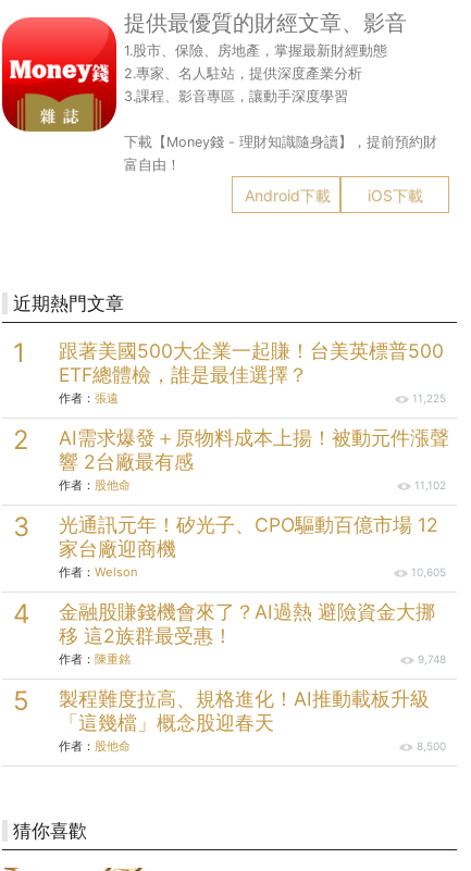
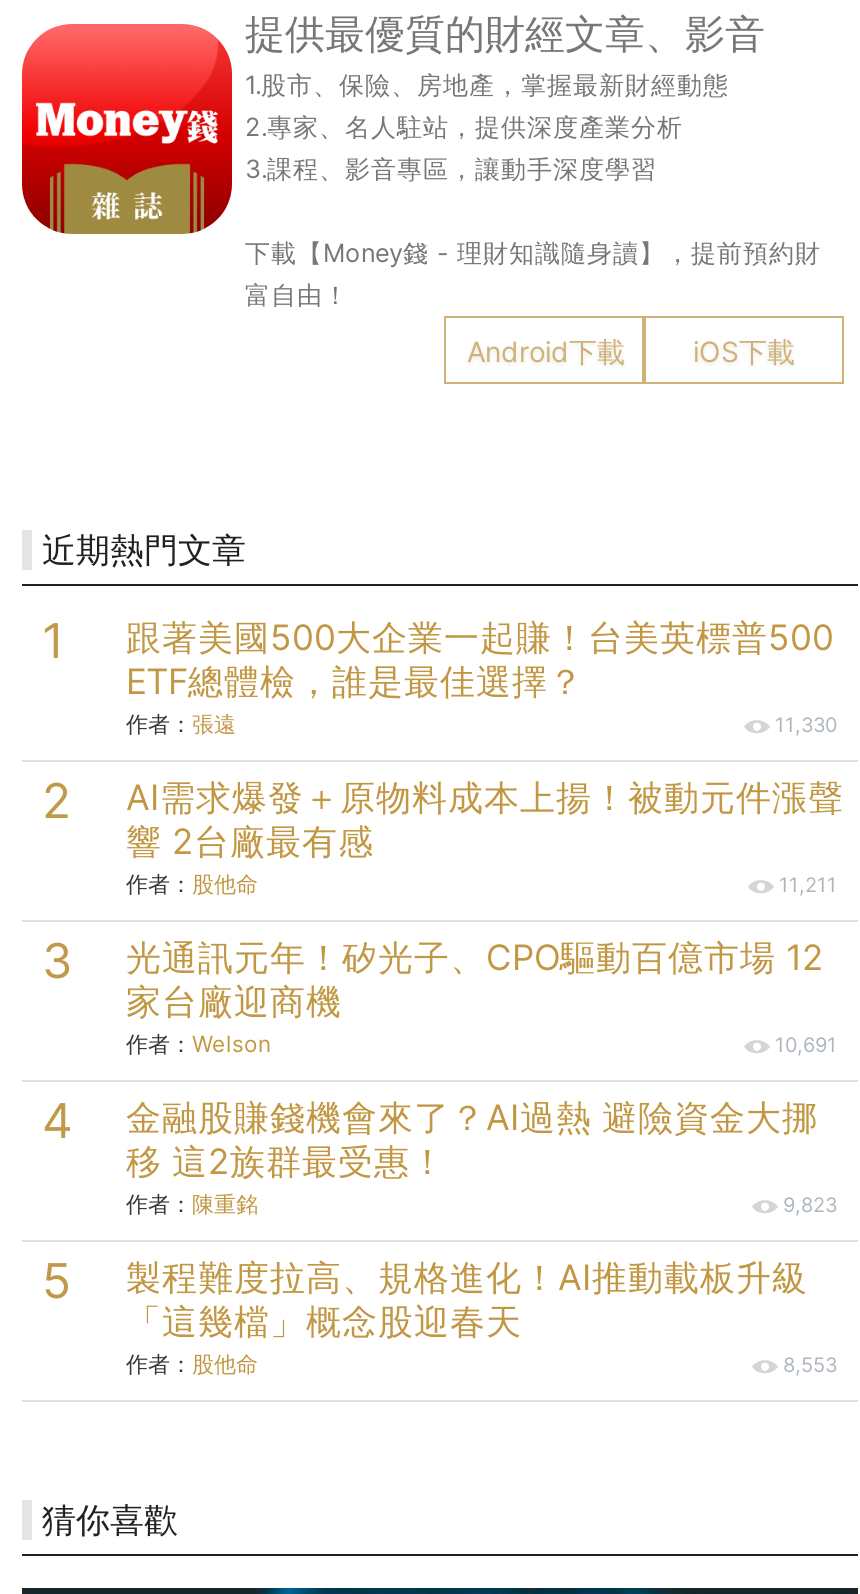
[412,391,445,404] 11,225 -> [775,712,837,736] 11,330
[414,478,445,491] 11,102 -> [779,872,837,896] 11,211
[411,565,445,578] 10,605 -> [775,1032,837,1056] 10,691
[417,652,445,665] 9,748 -> [783,1192,837,1216] 9,823
[416,739,445,752] 8,500 -> [783,1352,837,1376] 8,553

